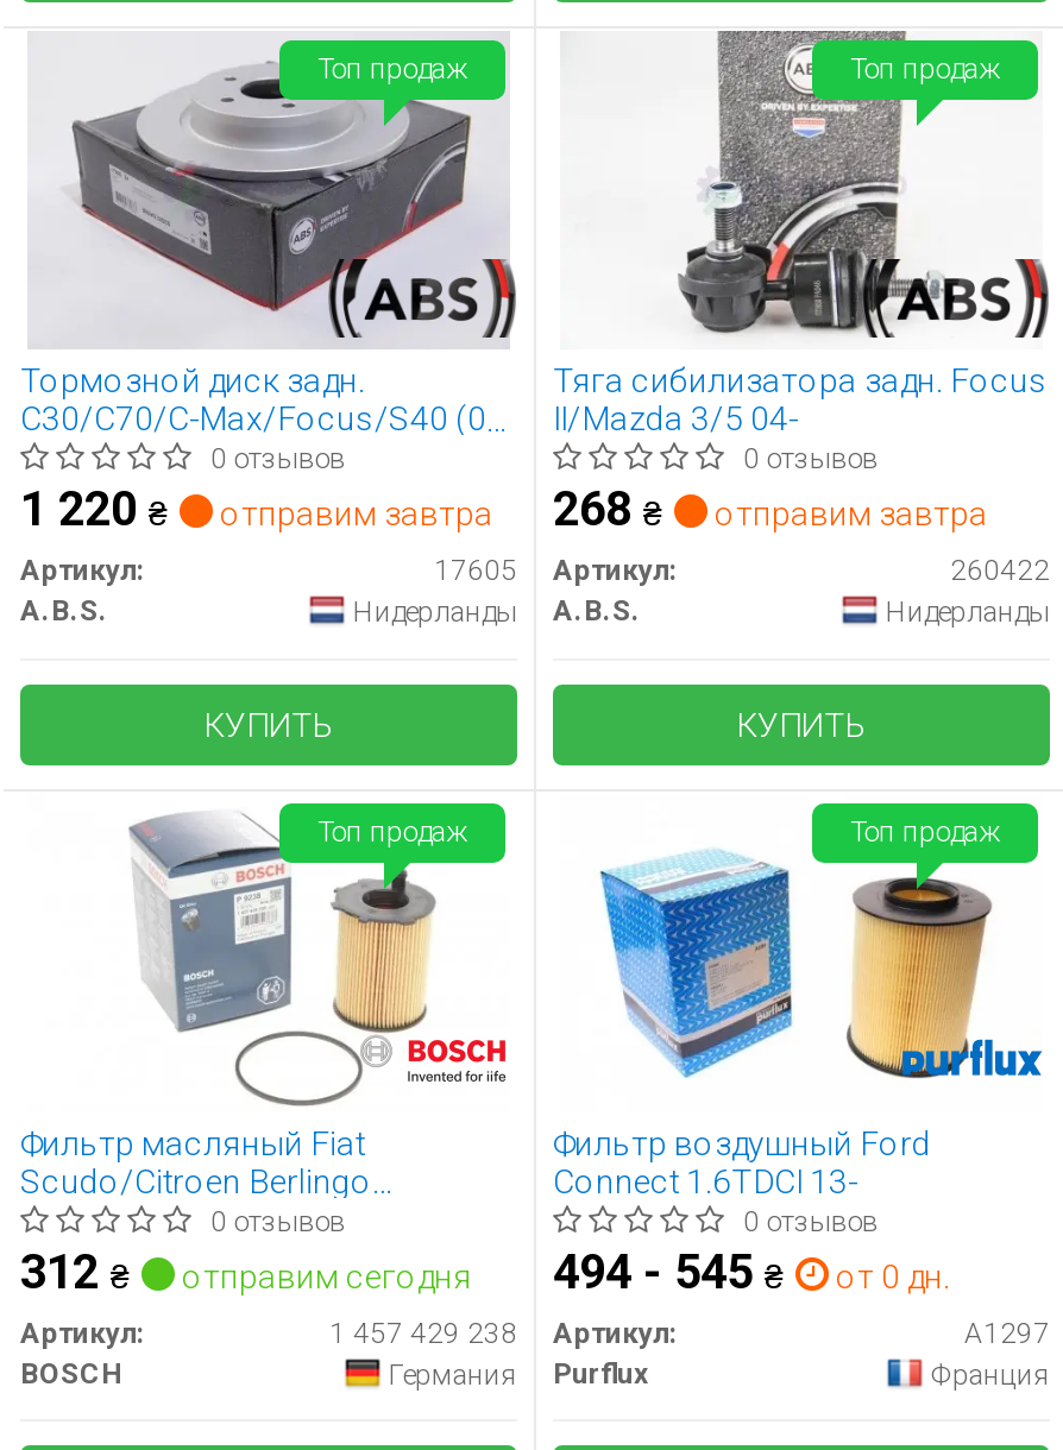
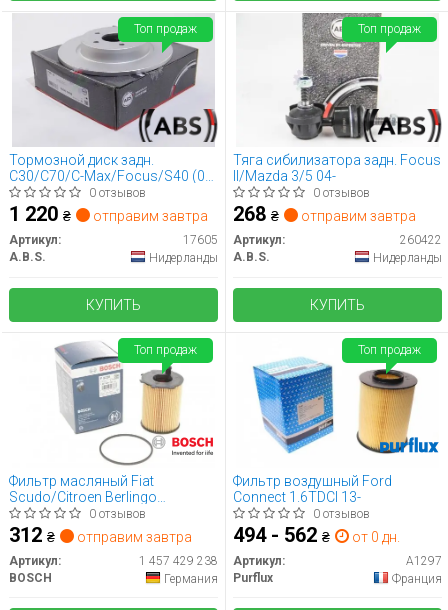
[553,1243,784,1300] 494 - 545 ₴ -> [233,523,330,547] 494 - 562 ₴
[175,1257,472,1295] отправим сегодня -> [74,529,192,545] отправим завтра

